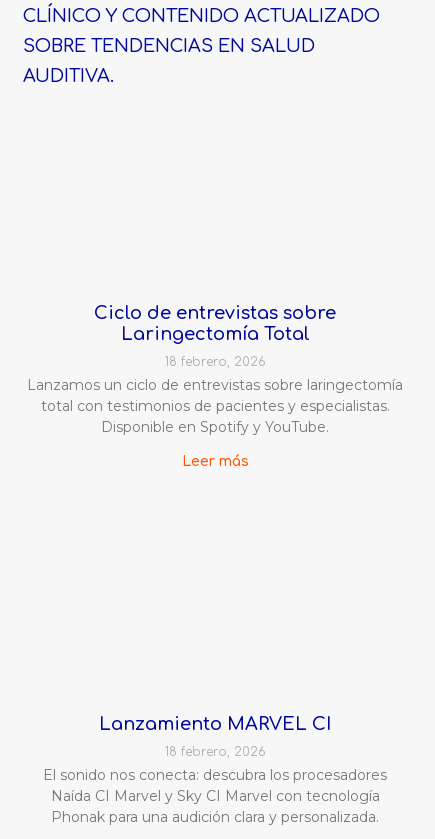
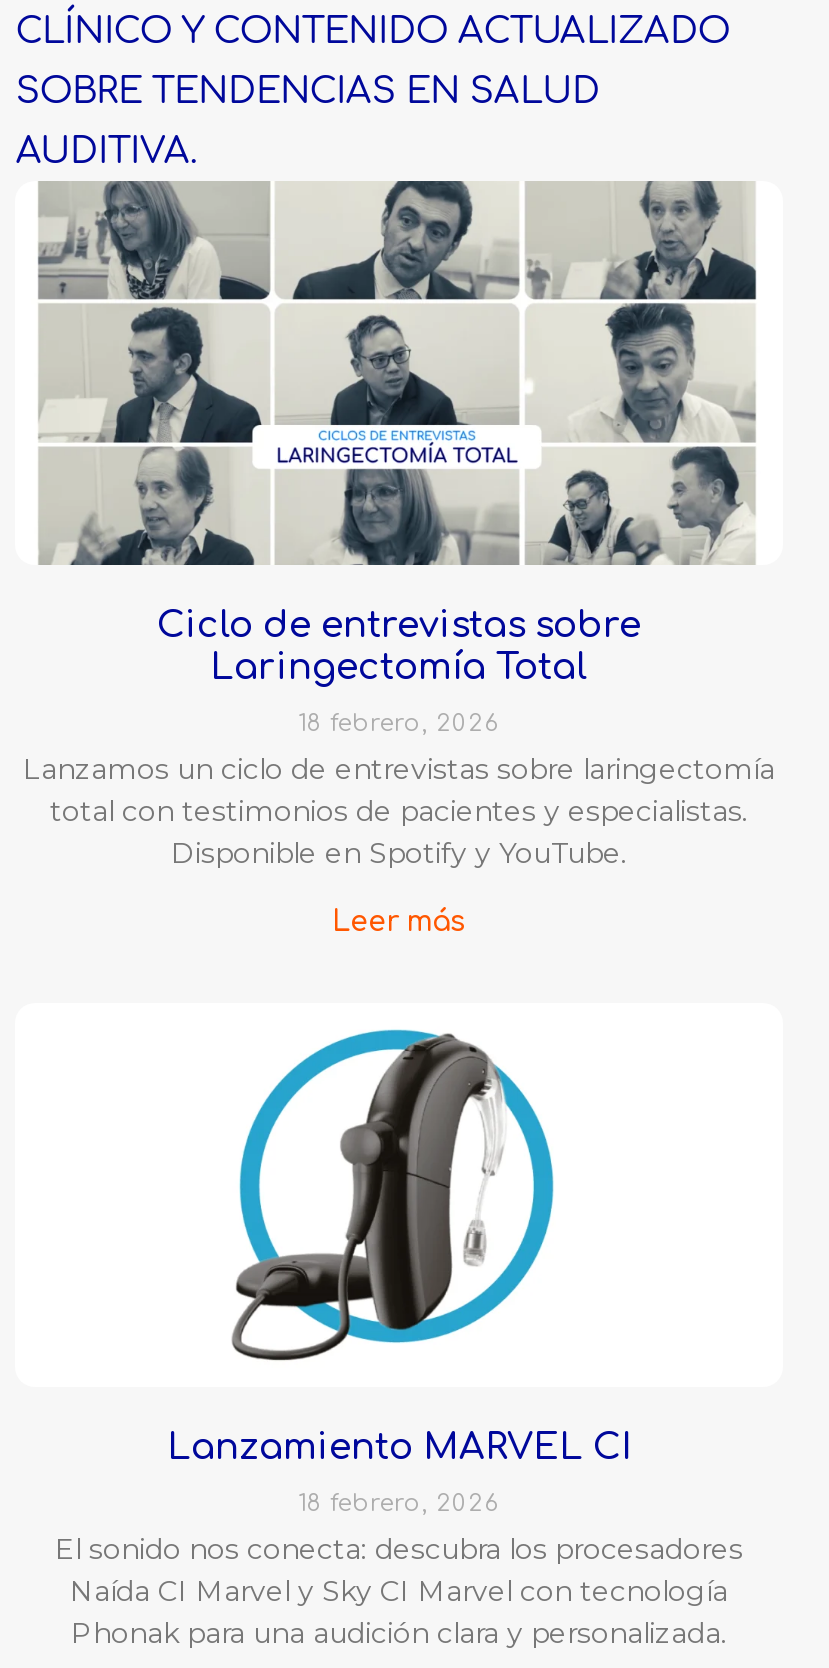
none -> [37,179,757,567] [image]
none -> [231,1027,555,1363] [image]

